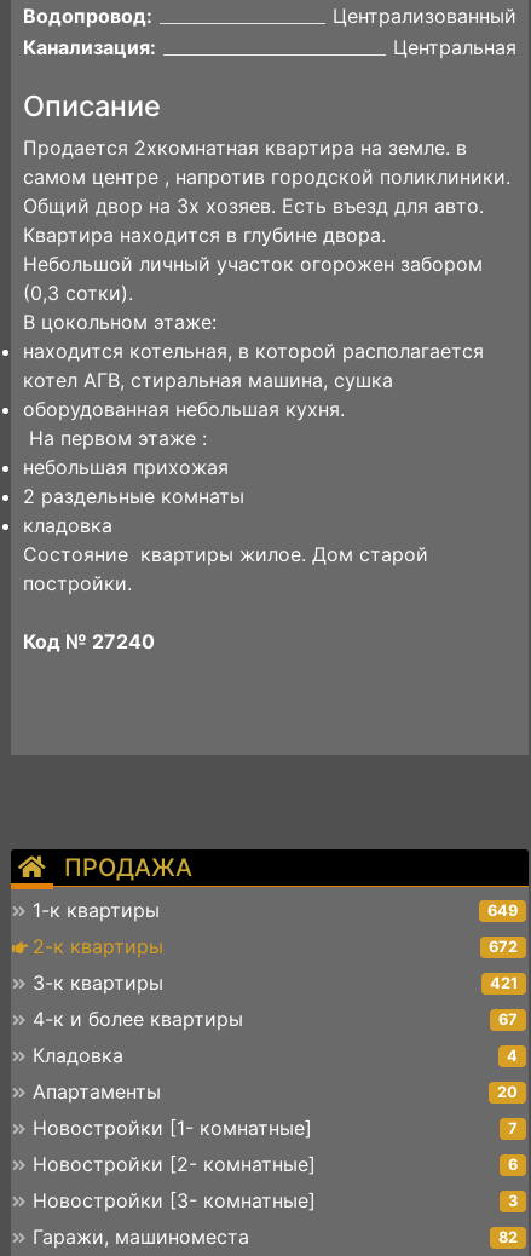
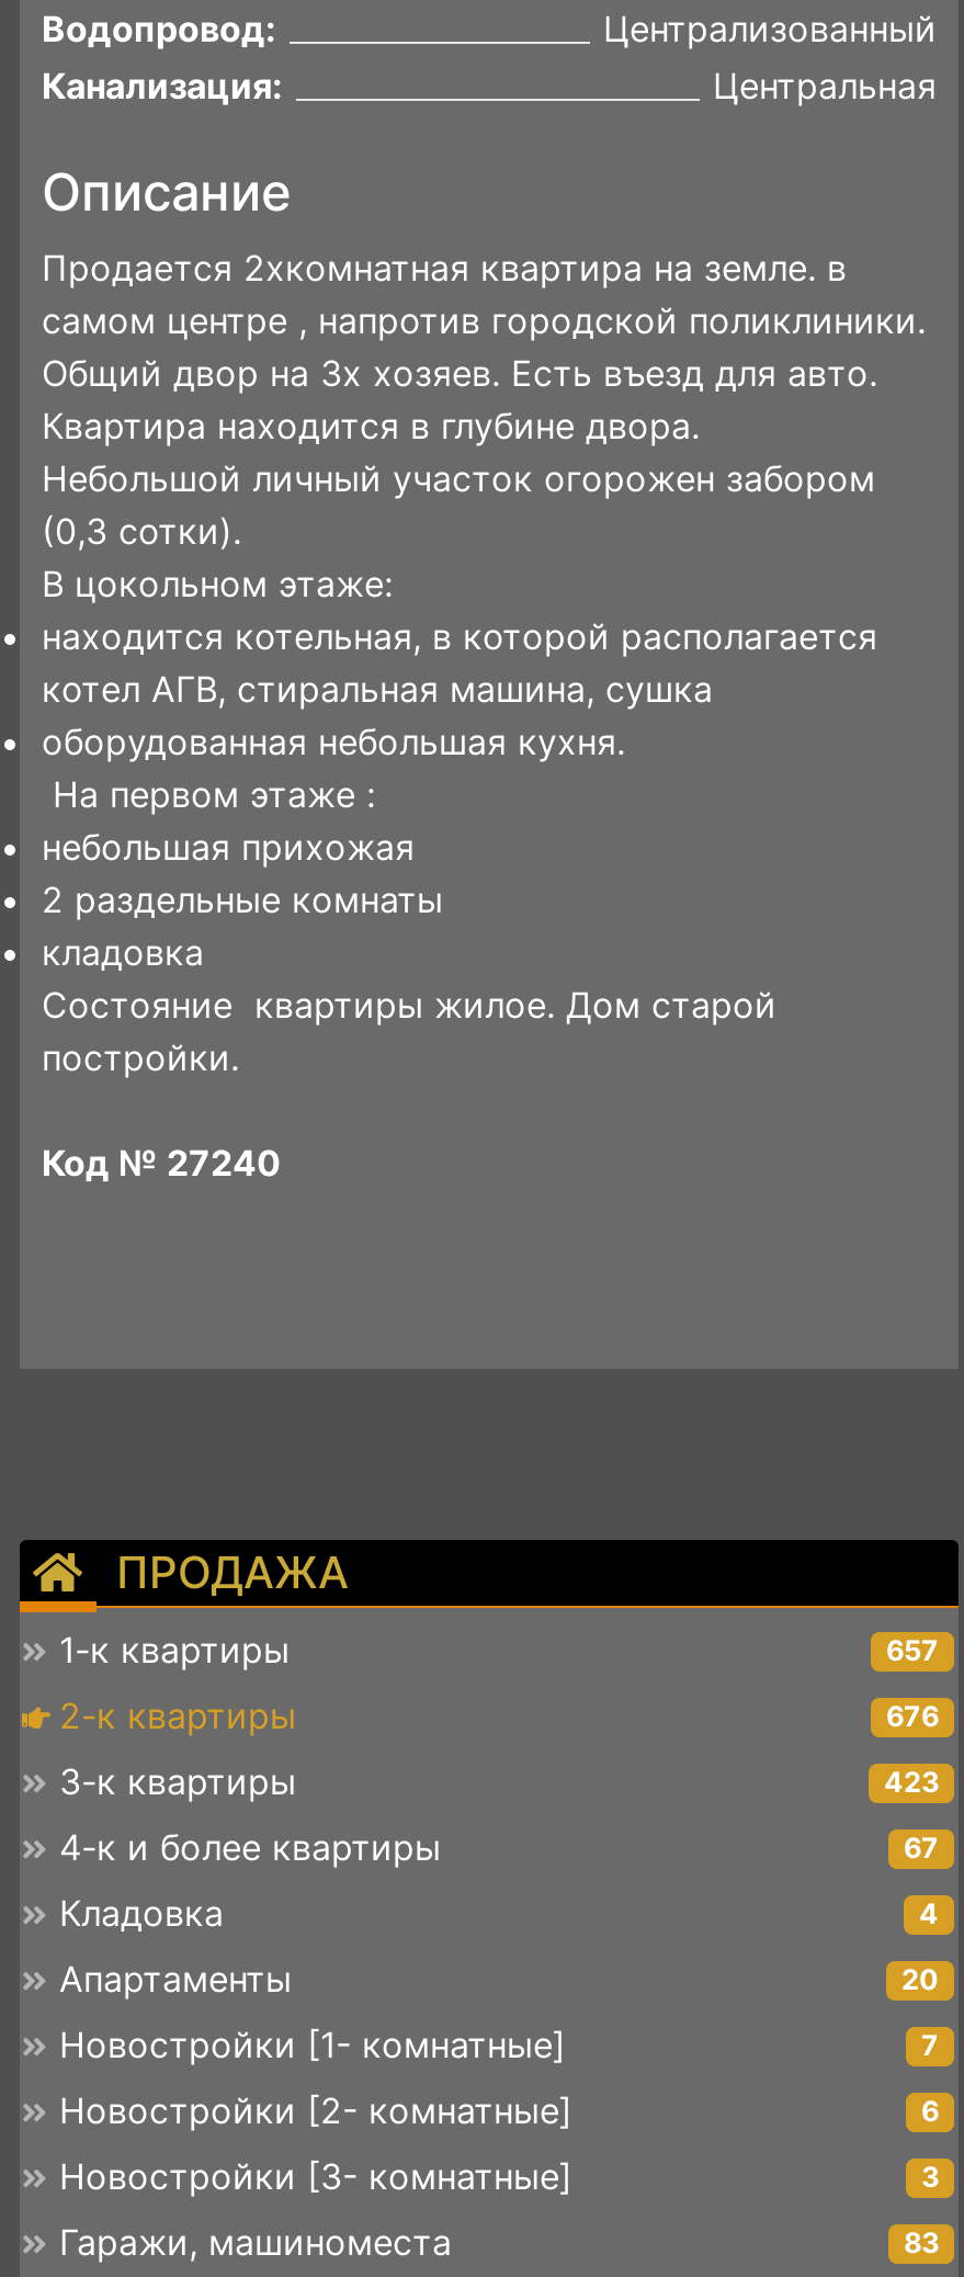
[487,901,518,920] 649 -> [886,1634,939,1667] 657
[489,938,518,956] 672 -> [886,1700,939,1733] 676
[490,974,518,992] 421 -> [884,1766,939,1799] 423
[498,1228,518,1246] 82 -> [904,2227,939,2259] 83

